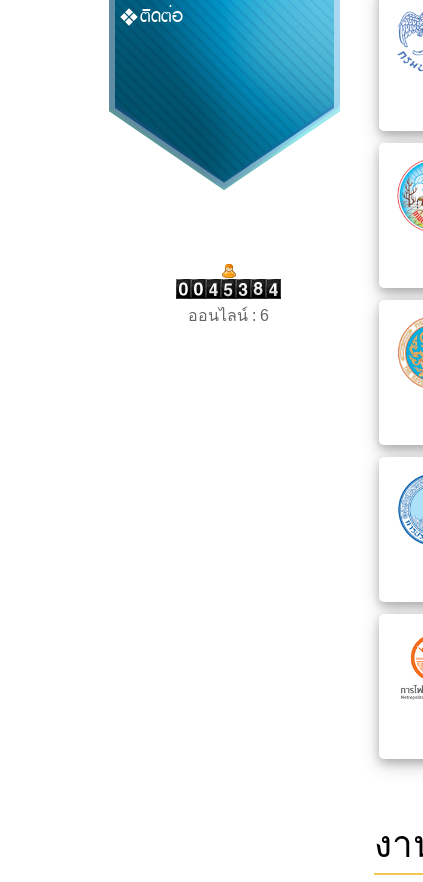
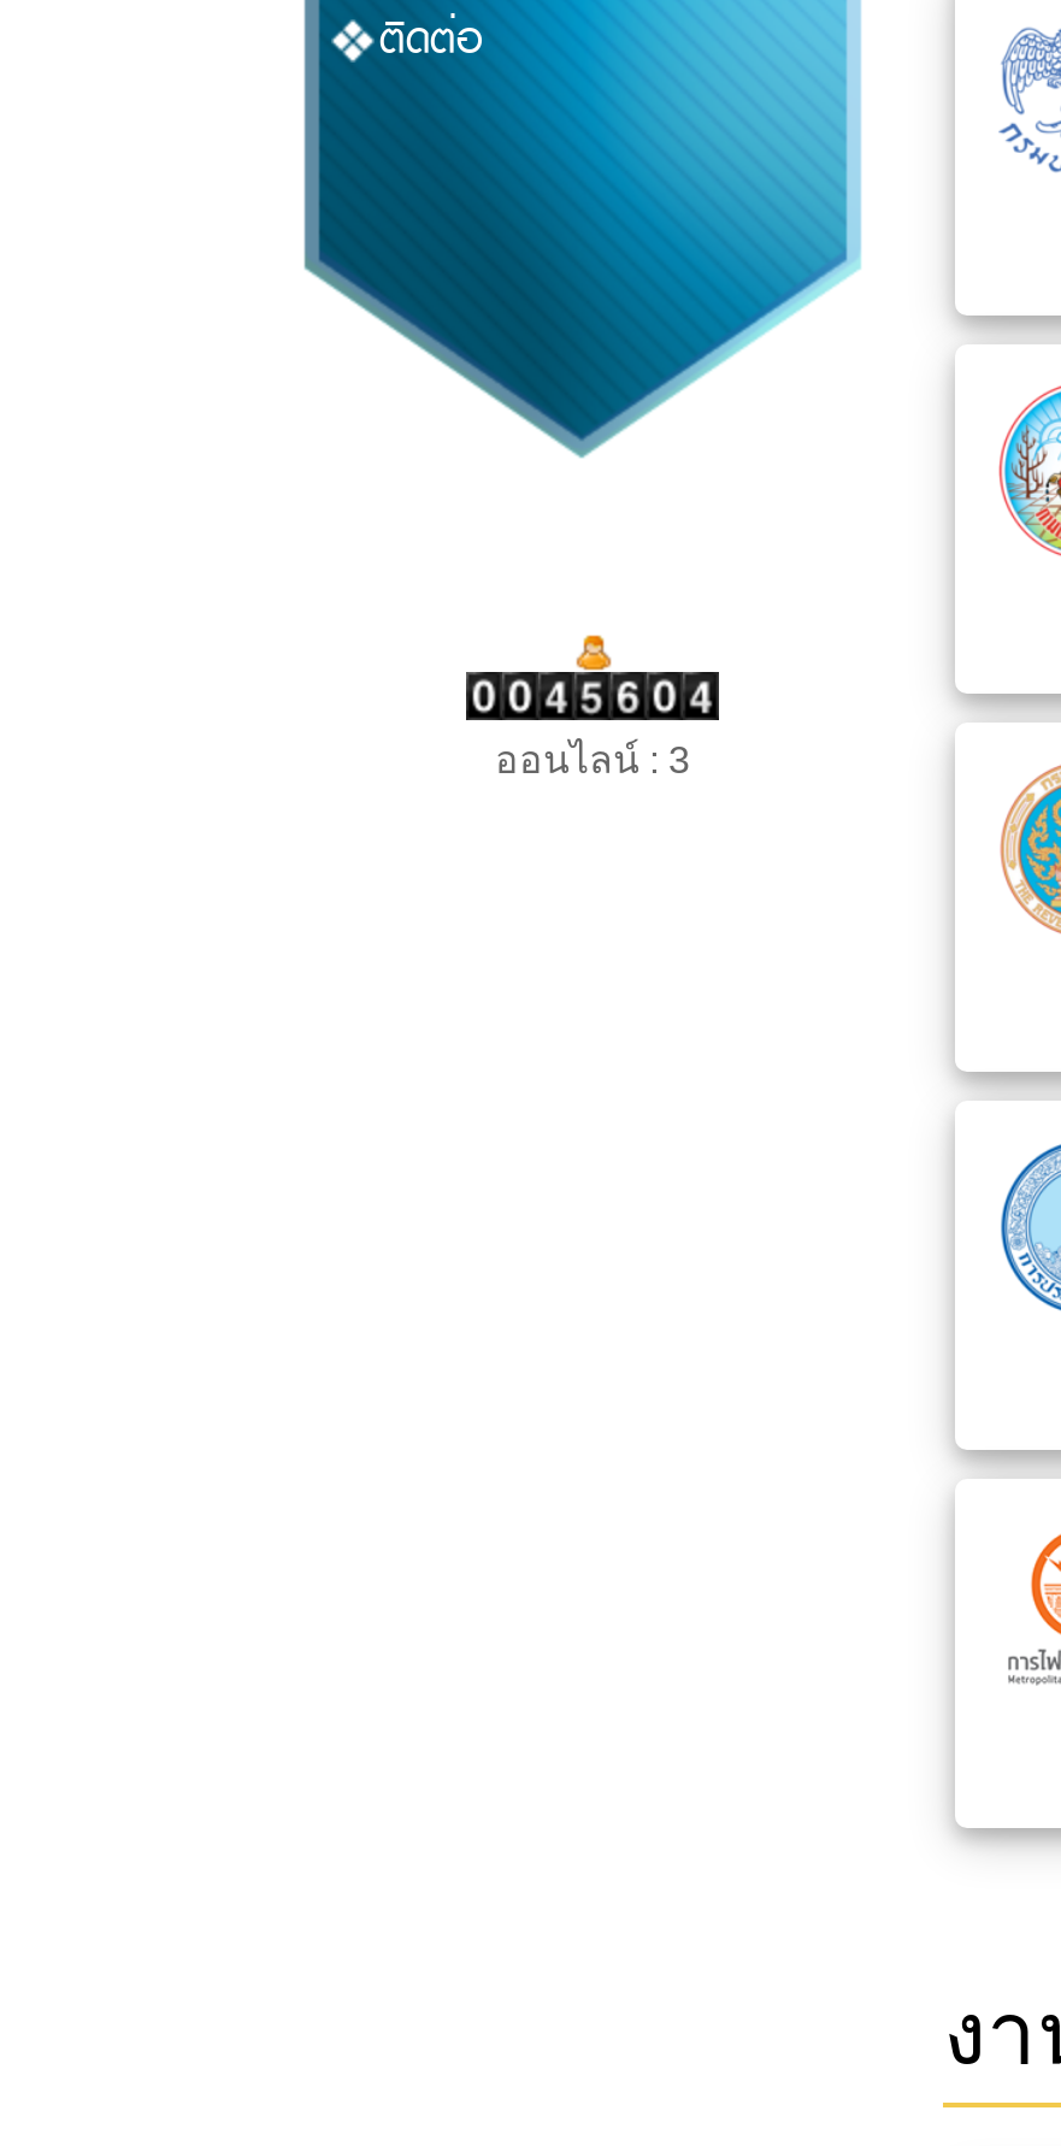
[188,307,269,324] ออนไลน์ : 6 -> [495,739,690,780] ออนไลน์ : 3

